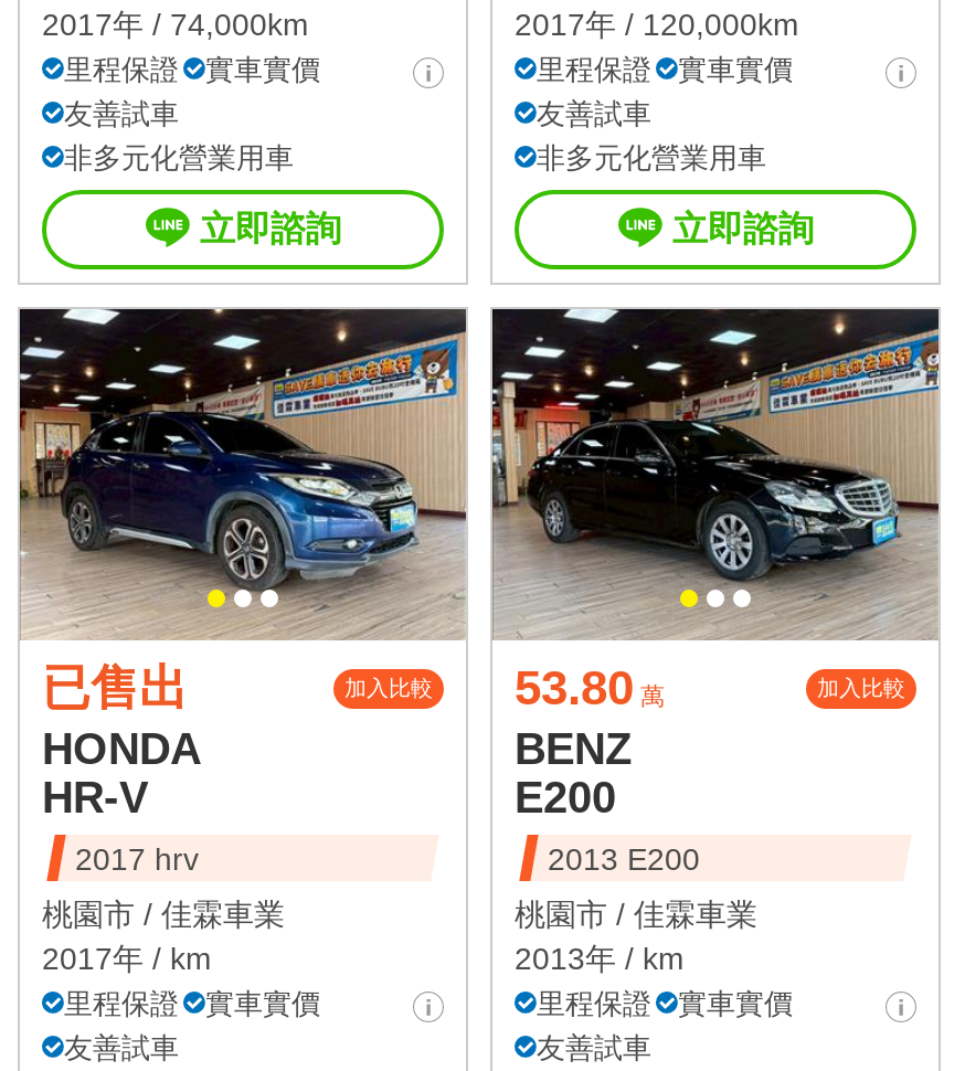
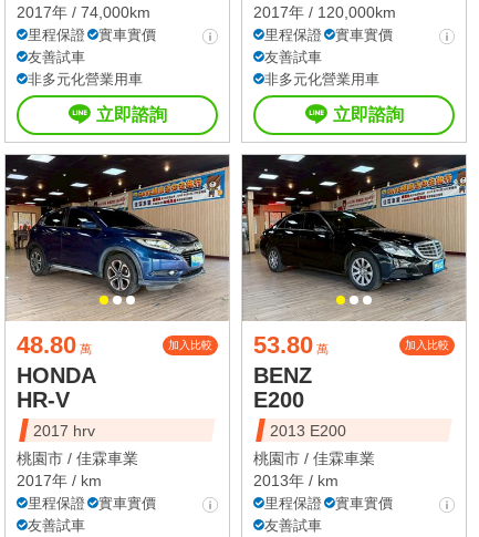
[42,659,188,714] 已售出 -> [17,331,92,358] 48.80 萬

